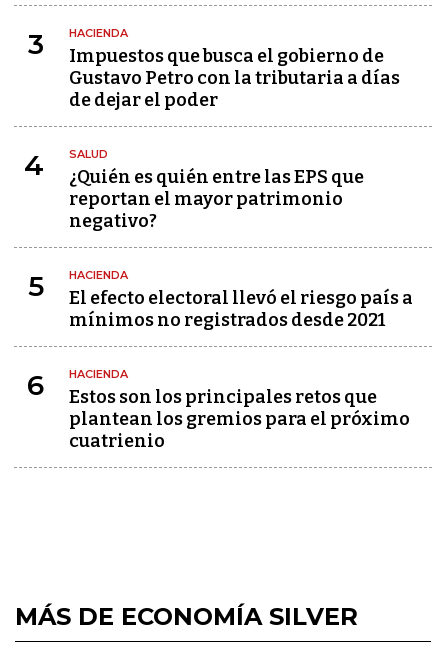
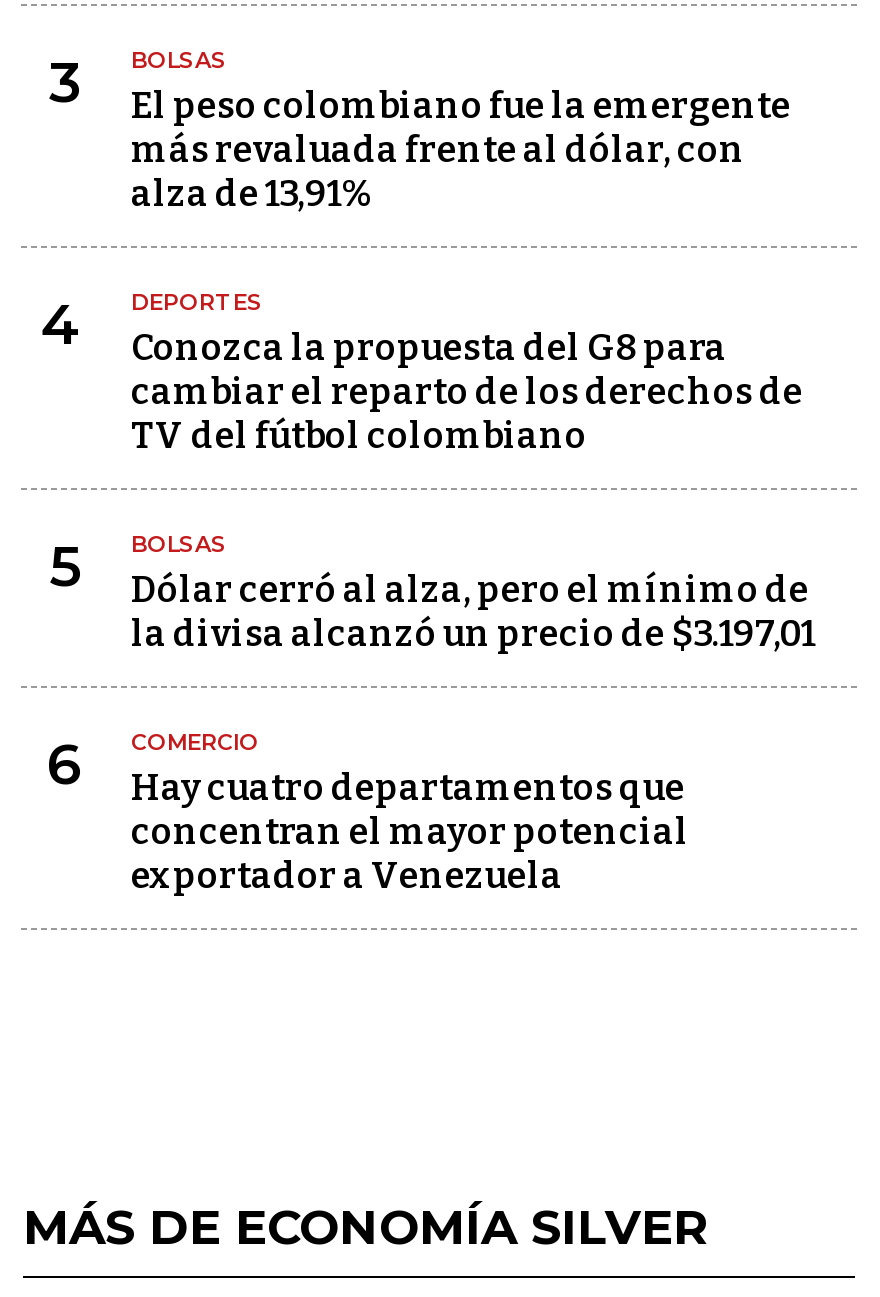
[69,26,400,111] HACIENDA | Impuestos que busca el gobierno de | Gustavo Petro con la tributaria a días | de dejar el poder -> [131,47,791,217] BOLSAS | El peso colombiano fue la emergente | más revaluada frente al dólar, con | alza de 13,91%
[69,147,364,232] SALUD | ¿Quién es quién entre las EPS que | reportan el mayor patrimonio | negativo? -> [131,289,803,459] DEPORTES | Conozca la propuesta del G8 para | cambiar el reparto de los derechos de | TV del fútbol colombiano
[69,268,413,331] HACIENDA | El efecto electoral llevó el riesgo país a | mínimos no registrados desde 2021 -> [131,531,815,657] BOLSAS | Dólar cerró al alza, pero el mínimo de | la divisa alcanzó un precio de $3.197,01
[69,367,410,452] HACIENDA | Estos son los principales retos que | plantean los gremios para el próximo | cuatrienio -> [131,729,689,899] COMERCIO | Hay cuatro departamentos que | concentran el mayor potencial | exportador a Venezuela

